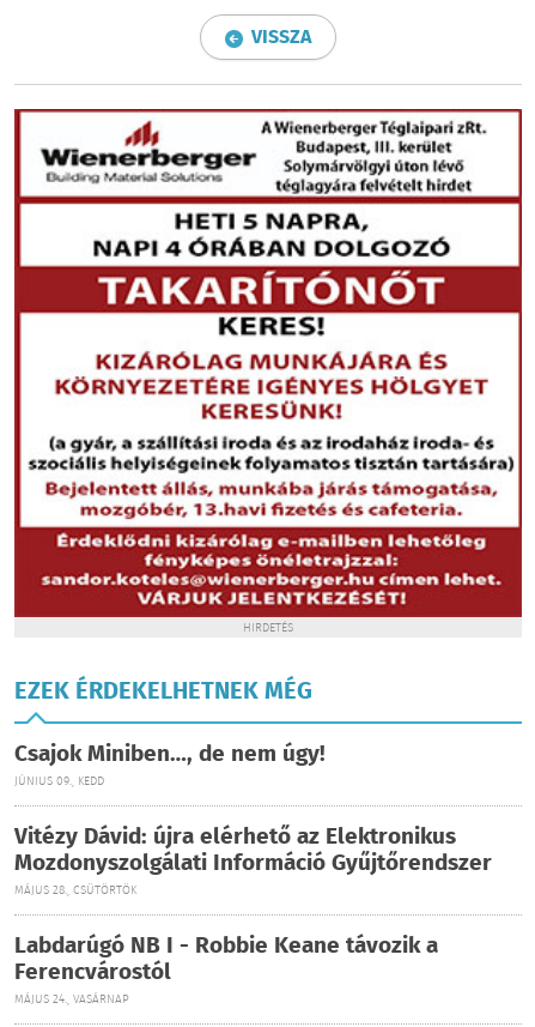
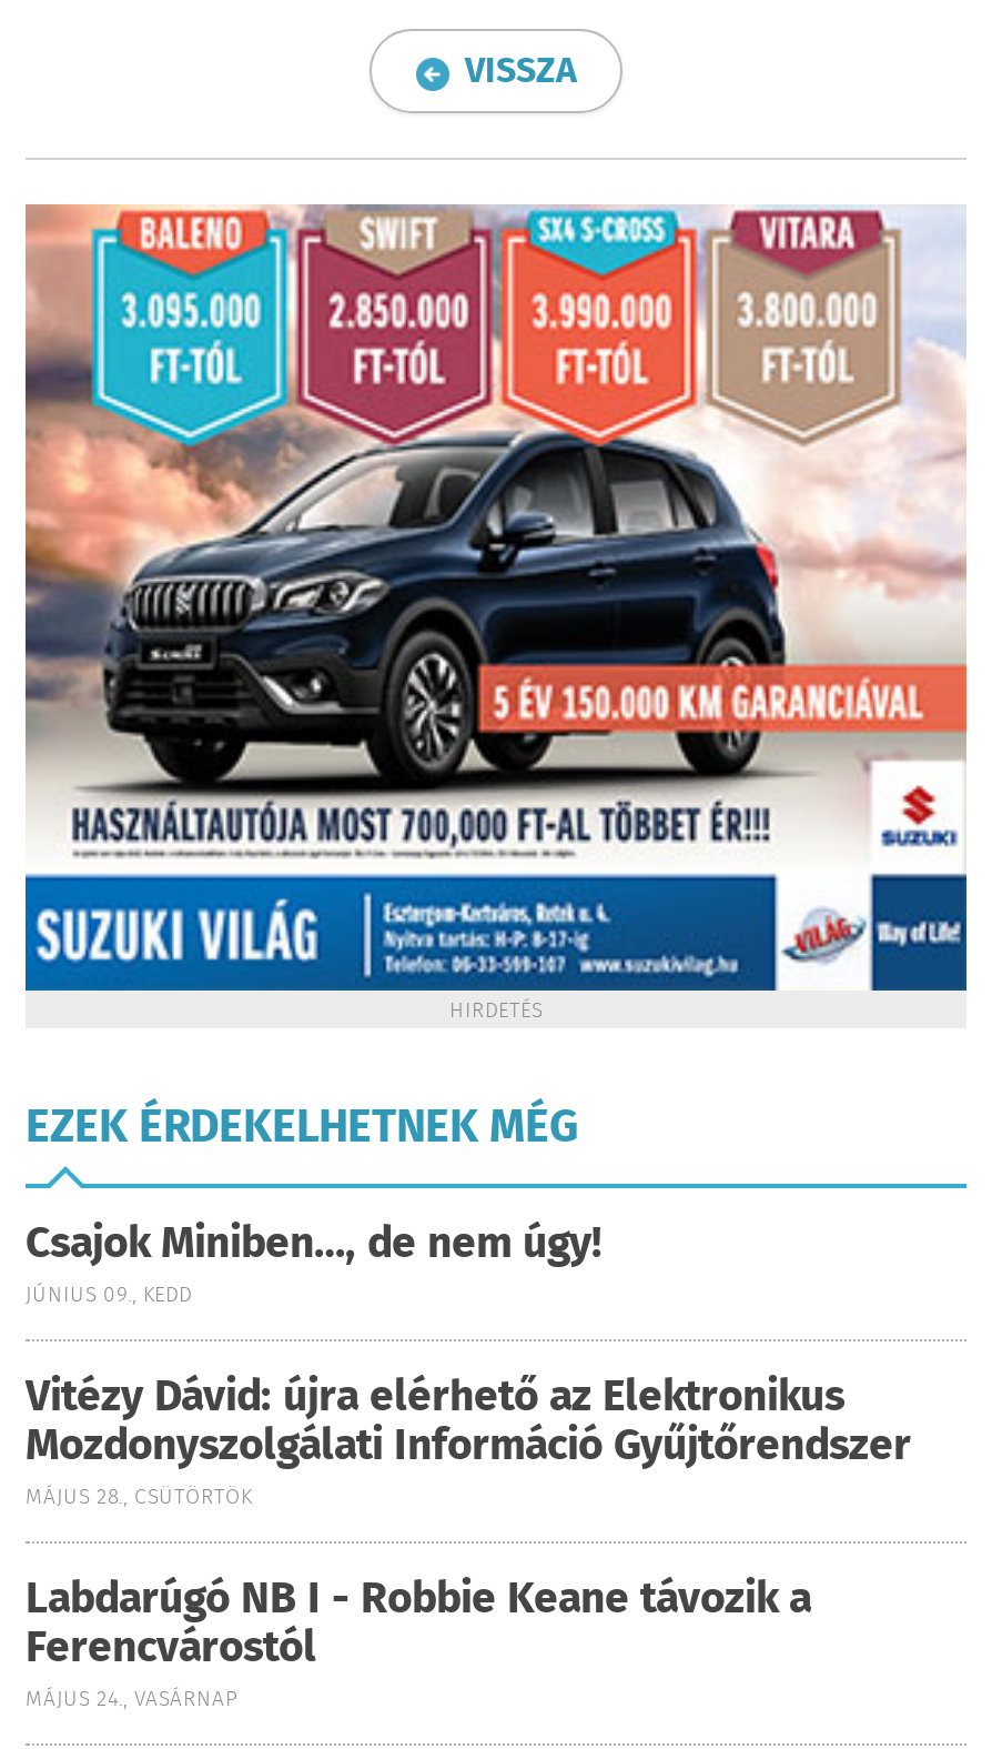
[13,108,523,618] [image] -> [23,204,969,993] [image]

